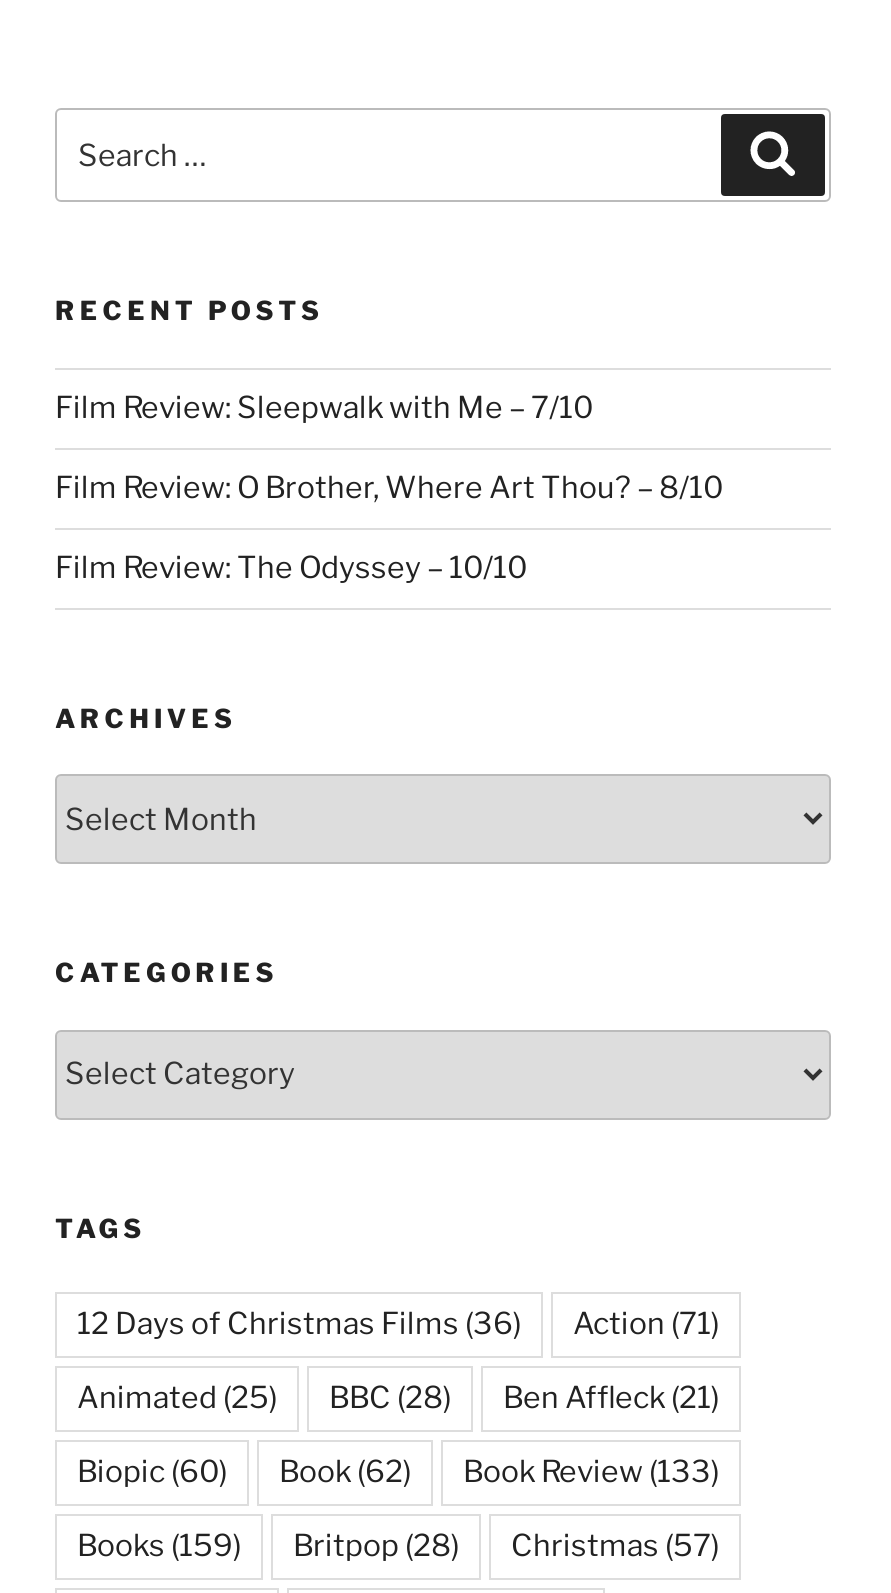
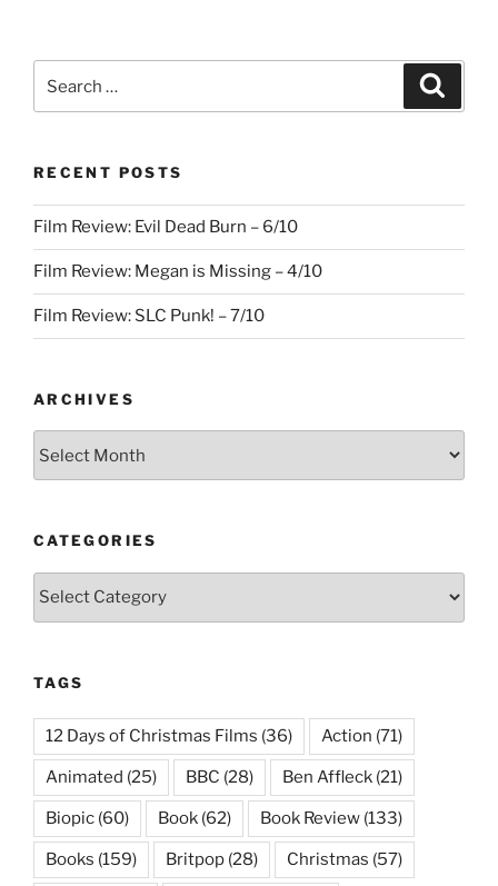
[55,390,593,426] Film Review: Sleepwalk with Me – 7/10 -> [33,217,298,237] Film Review: Evil Dead Burn – 6/10
[55,470,723,506] Film Review: O Brother, Where Art Thou? – 8/10 -> [33,261,322,281] Film Review: Megan is Missing – 4/10
[55,550,527,586] Film Review: The Odyssey – 10/10 -> [33,306,265,326] Film Review: SLC Punk! – 7/10

